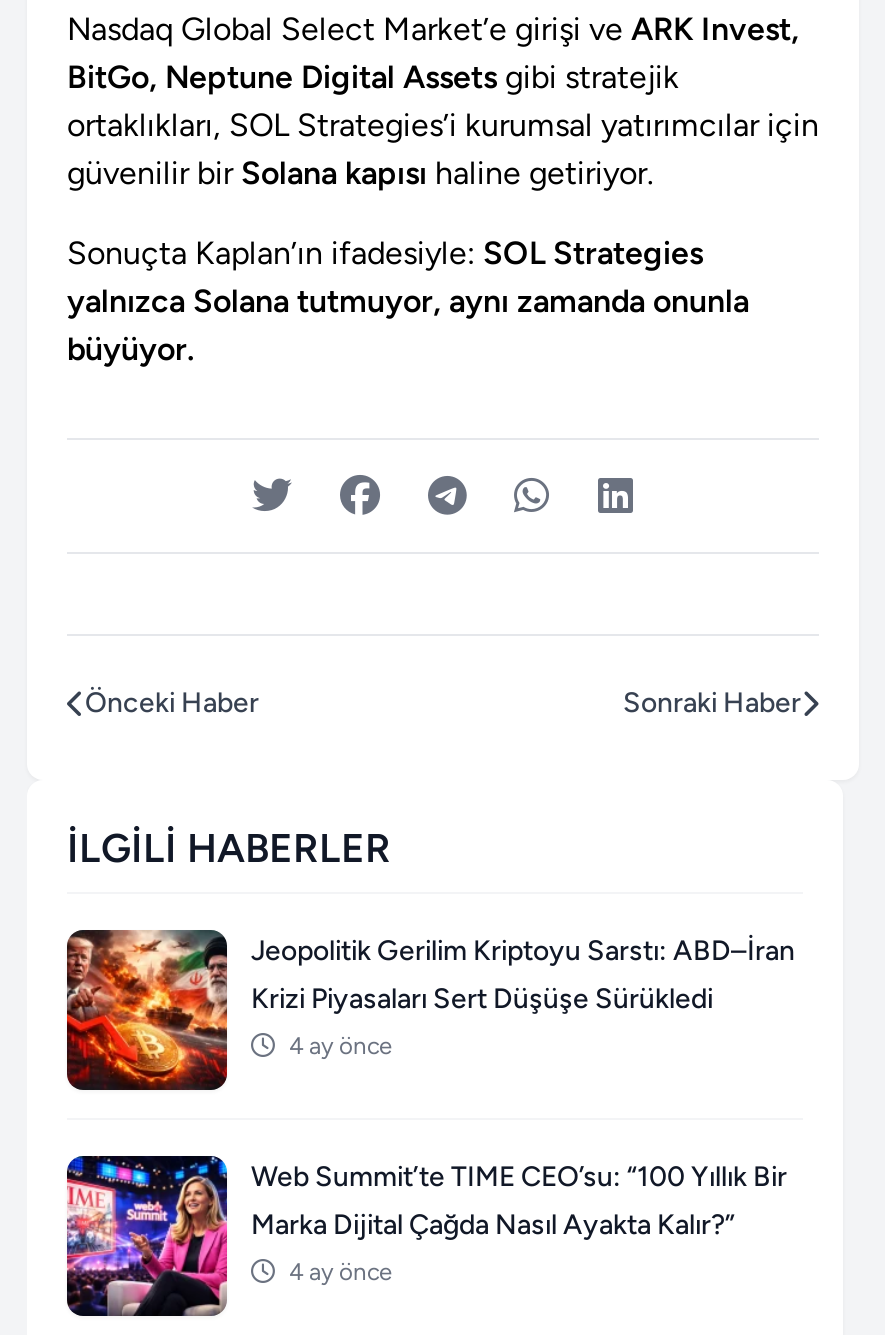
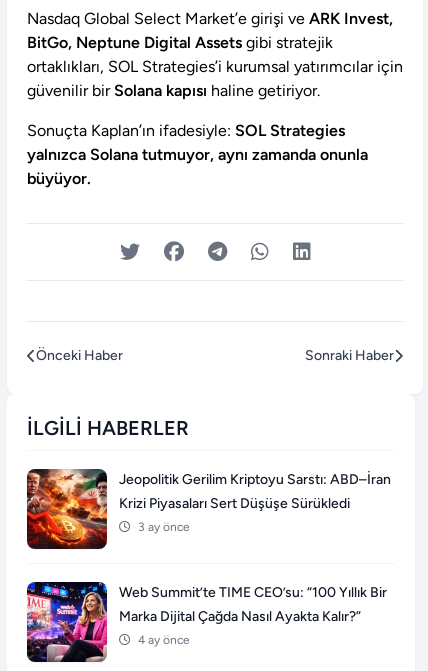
[289,1032,393,1060] 4 ay önce -> [138,520,190,534] 3 ay önce

